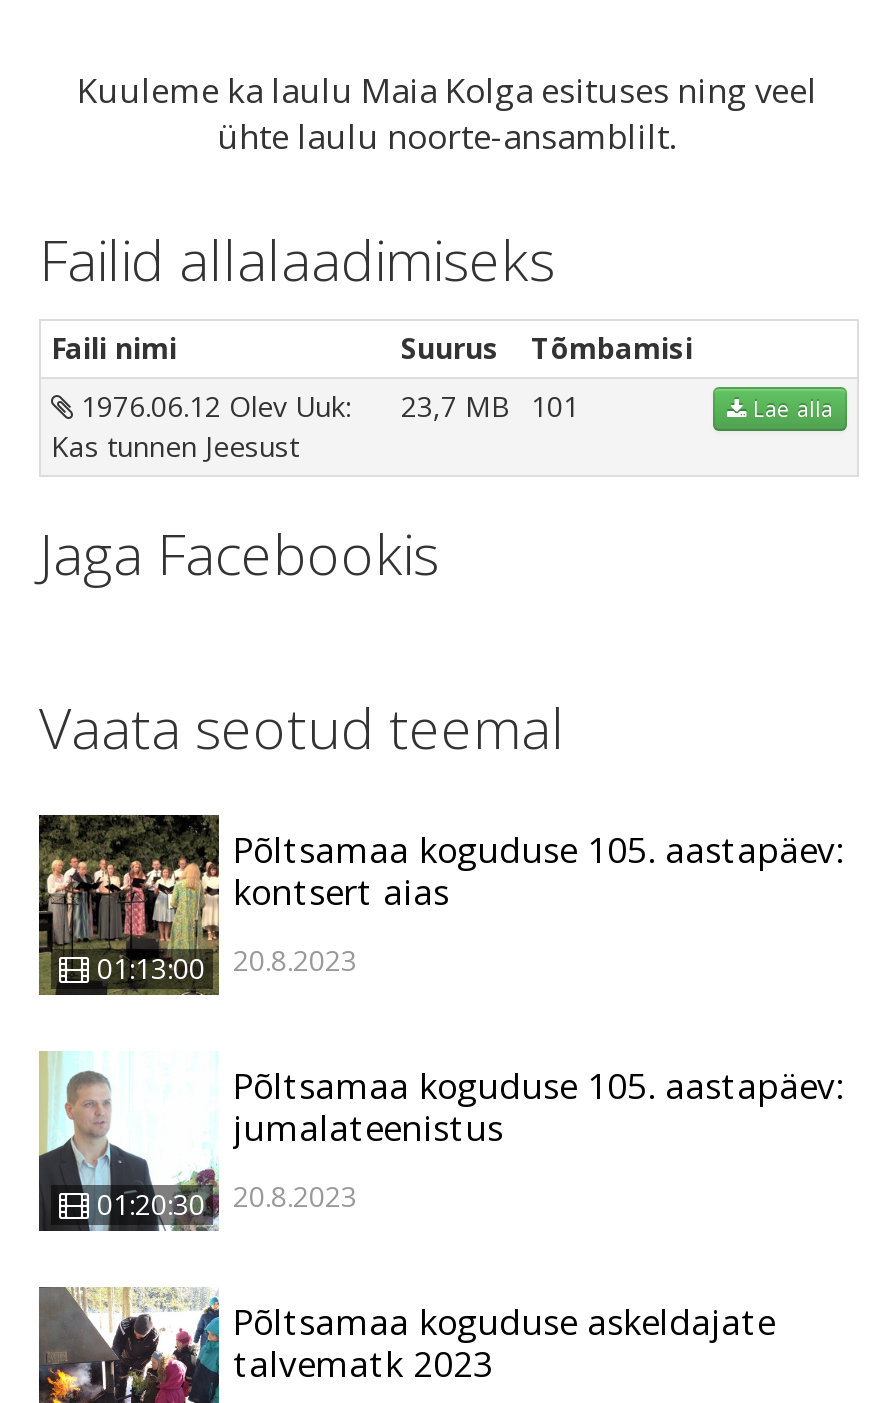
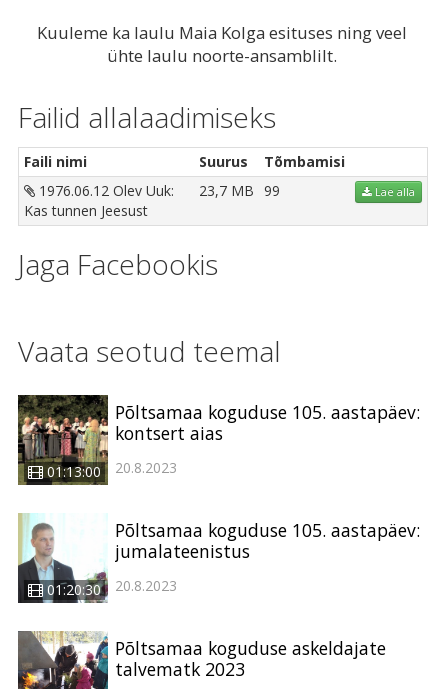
[73,386,579,424] 1976.06.12 Olev Uuk: 23,7 MB 101 -> [35,181,280,200] 1976.06.12 Olev Uuk: 23,7 MB 99

